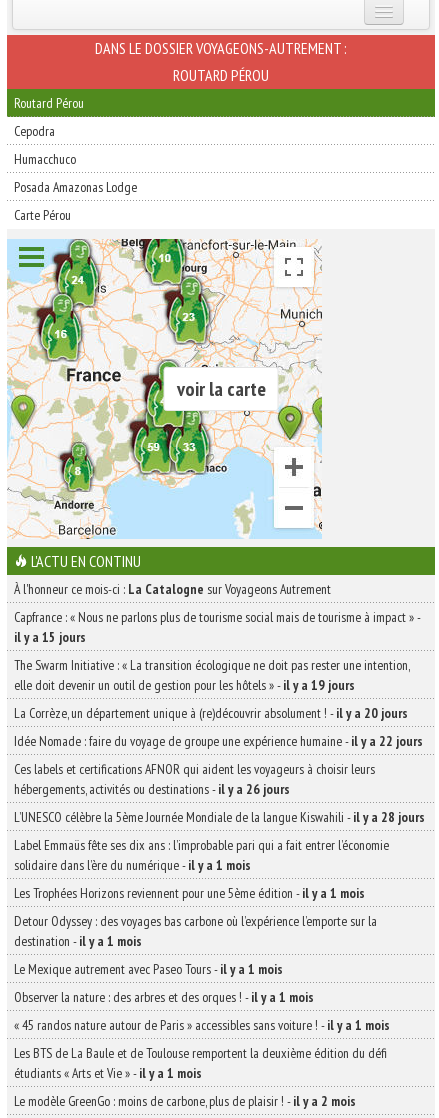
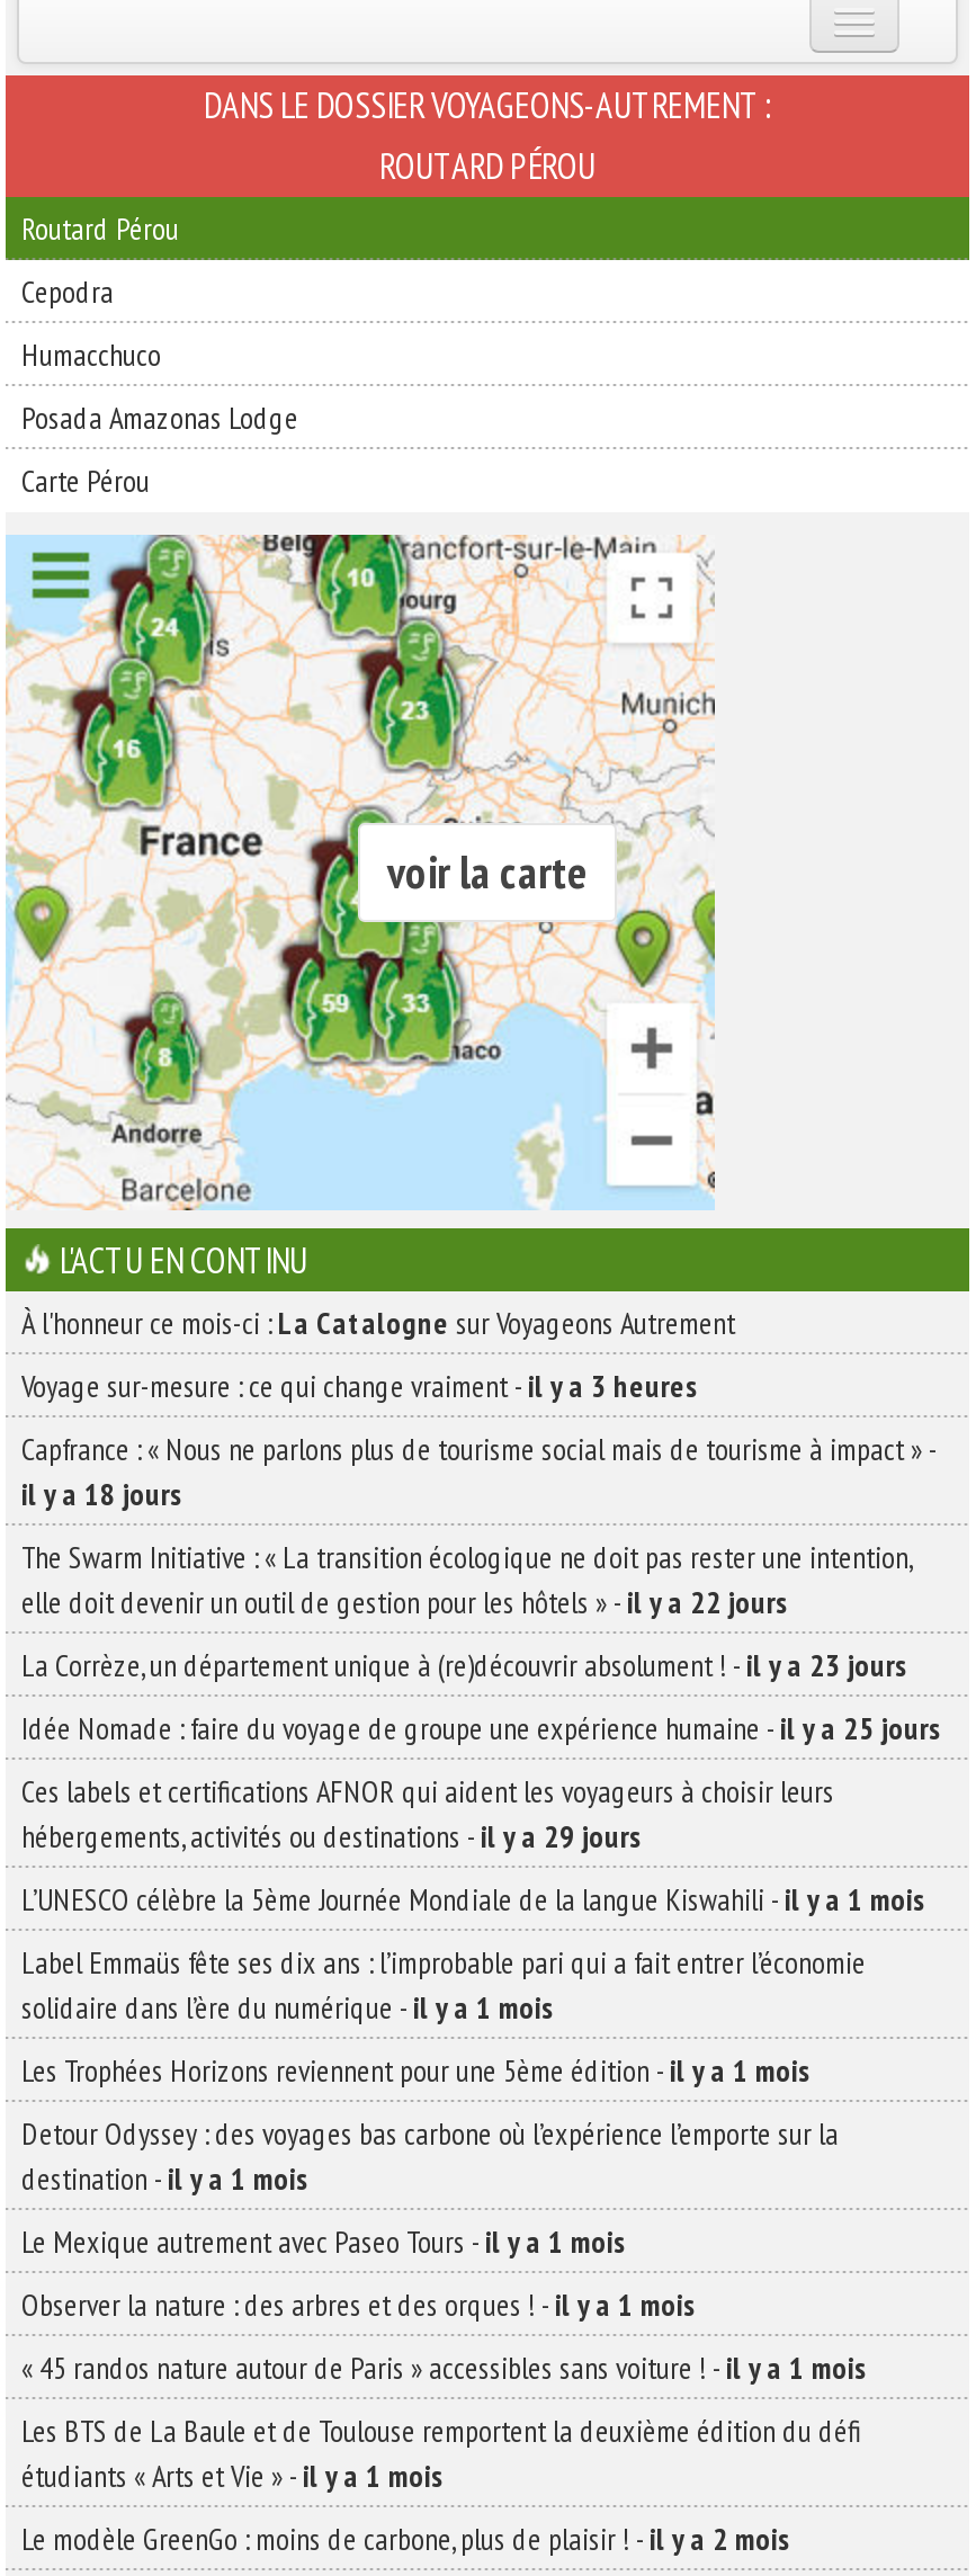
none -> [21,1366,699,1406] Voyage sur-mesure : ce qui change vraiment - il y a 3 heures
[14,628,86,646] il y a 15 jours -> [21,1474,183,1514] il y a 18 jours
[14,676,355,694] elle doit devenir un outil de gestion pour les hôtels » - il y a 19 jours -> [21,1582,789,1622] elle doit devenir un outil de gestion pour les hôtels » - il y a 22 jours
[14,704,408,722] La Corrèze, un département unique à (re)découvrir absolument ! - il y a 20 jours -> [21,1645,908,1685] La Corrèze, un département unique à (re)découvrir absolument ! - il y a 23 jours
[14,732,423,750] Idée Nomade : faire du voyage de groupe une expérience humaine - il y a 22 jours -> [21,1708,942,1748] Idée Nomade : faire du voyage de groupe une expérience humaine - il y a 25 jours
[14,780,290,798] hébergements, activités ou destinations - il y a 26 jours -> [21,1816,643,1857] hébergements, activités ou destinations - il y a 29 jours
[14,808,425,826] L’UNESCO célèbre la 5ème Journée Mondiale de la langue Kiswahili - il y a 28 jours -> [21,1879,926,1920] L’UNESCO célèbre la 5ème Journée Mondiale de la langue Kiswahili - il y a 1 mois

